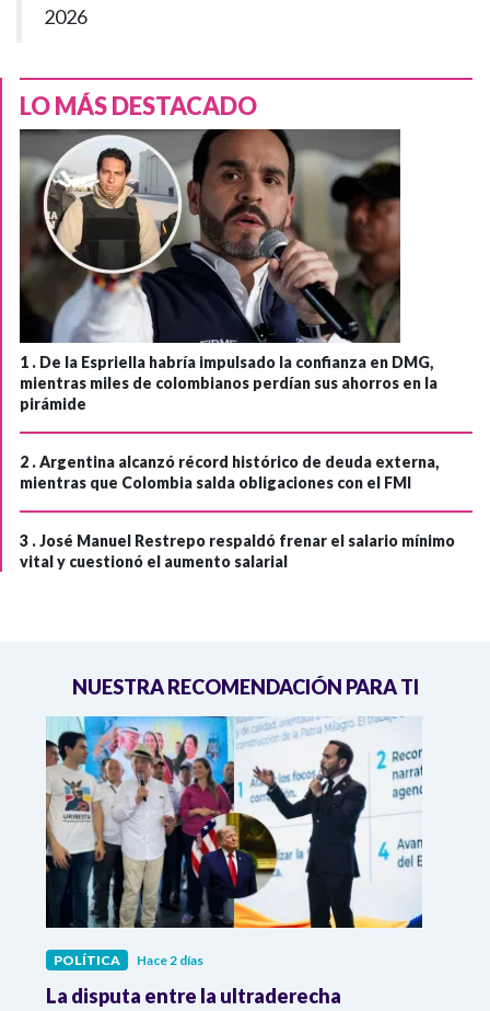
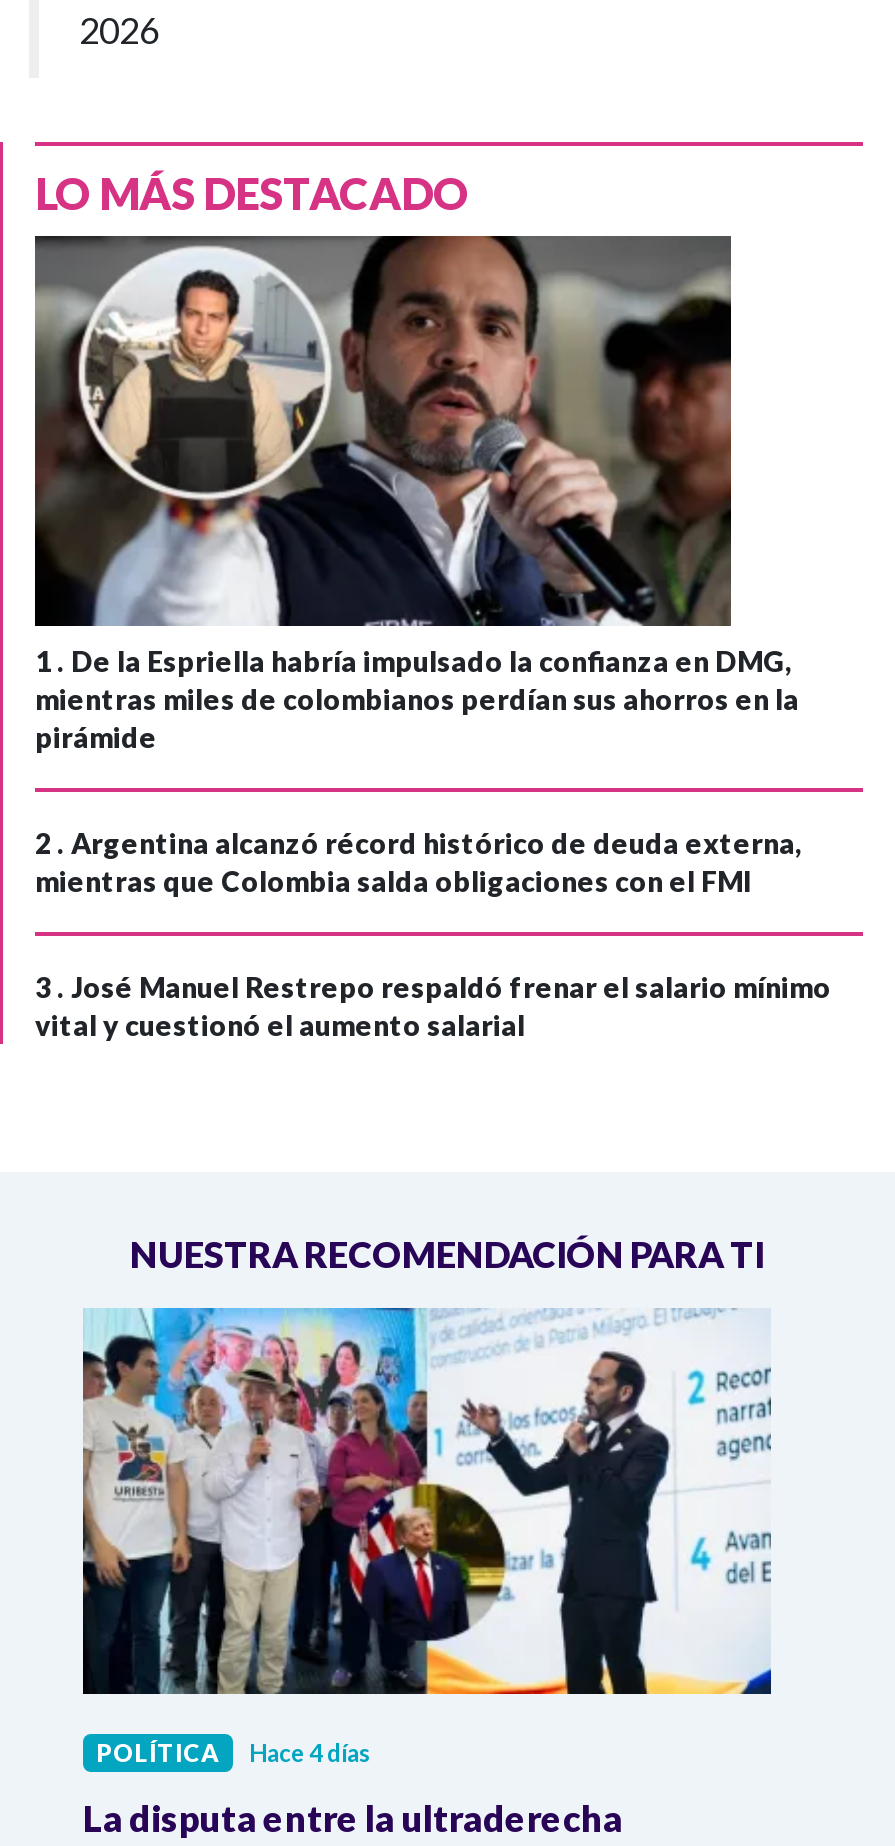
[54,951,203,968] POLÍTICA Hace 2 días -> [97,1737,371,1767] POLÍTICA Hace 4 días

